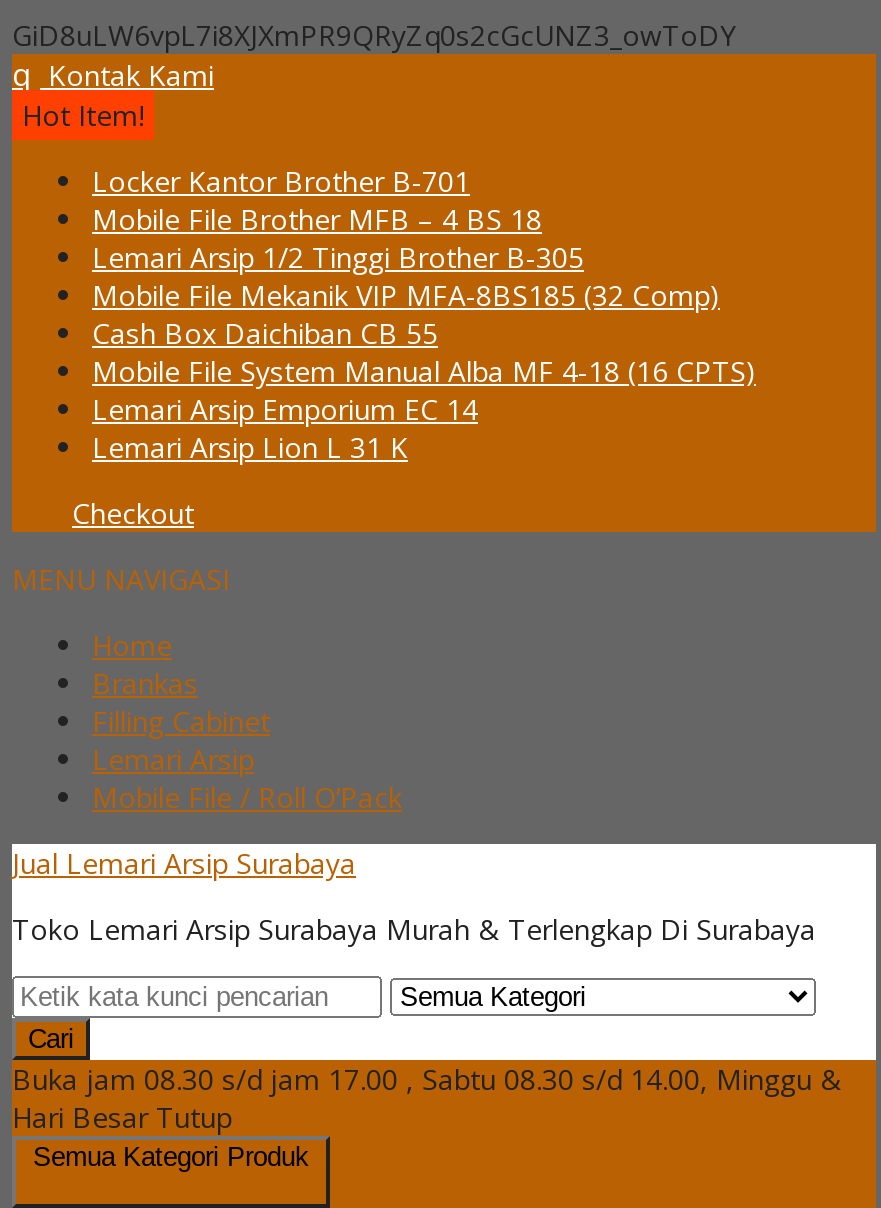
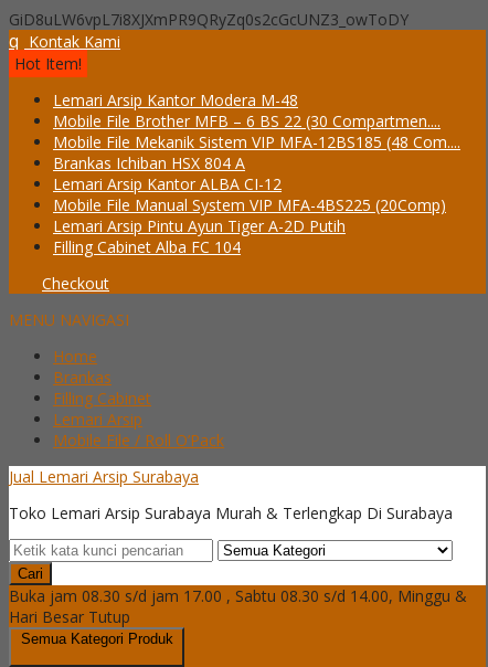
[92,162,756,466] Locker Kantor Brother B-701 | Mobile File Brother MFB – 4 BS 18 | Lemari Arsip 1/2 Tinggi Brother B-305 | Mobile File Mekanik VIP MFA-8BS185 (32 Comp) | Cash Box Daichiban CB 55 | Mobile File System Manual Alba MF 4-18 (16 CPTS) | Lemari Arsip Emporium EC 14 | Lemari Arsip Lion L 31 K -> [53,89,460,257] Lemari Arsip Kantor Modera M-48 | Mobile File Brother MFB – 6 BS 22 (30 Compartmen.... | Mobile File Mekanik Sistem VIP MFA-12BS185 (48 Com.... | Brankas Ichiban HSX 804 A | Lemari Arsip Kantor ALBA CI-12 | Mobile File Manual System VIP MFA-4BS225 (20Comp) | Lemari Arsip Pintu Ayun Tiger A-2D Putih | Filling Cabinet Alba FC 104

